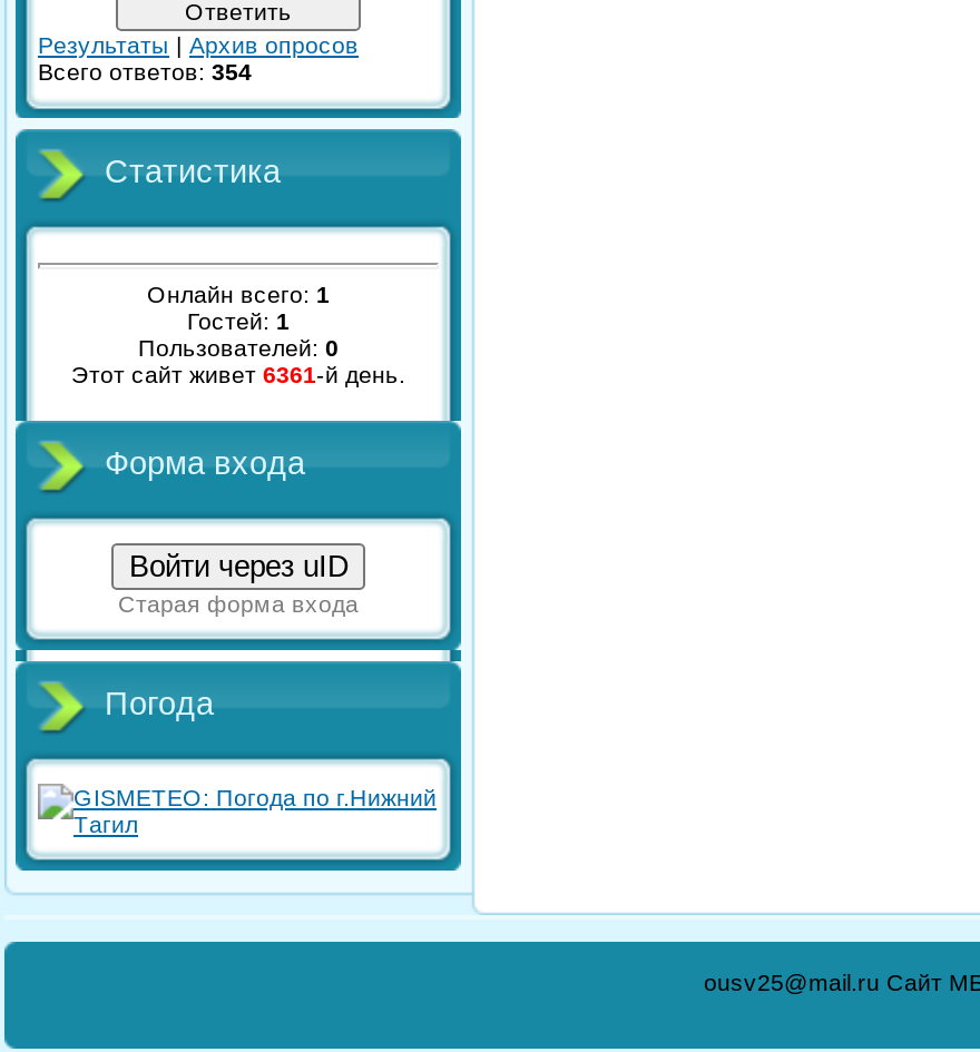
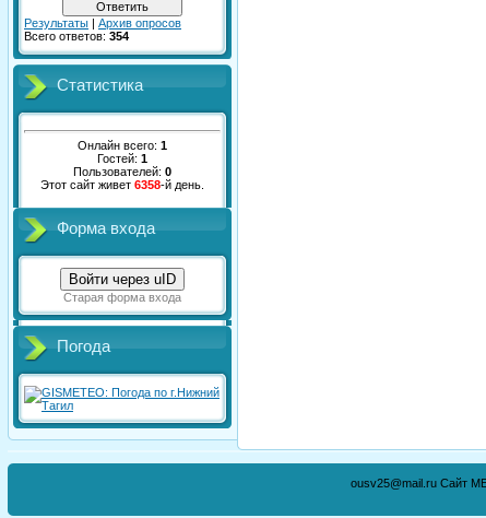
[71,361,405,388] Этот сайт живет 6361-й день. -> [40,178,204,191] Этот сайт живет 6358-й день.

